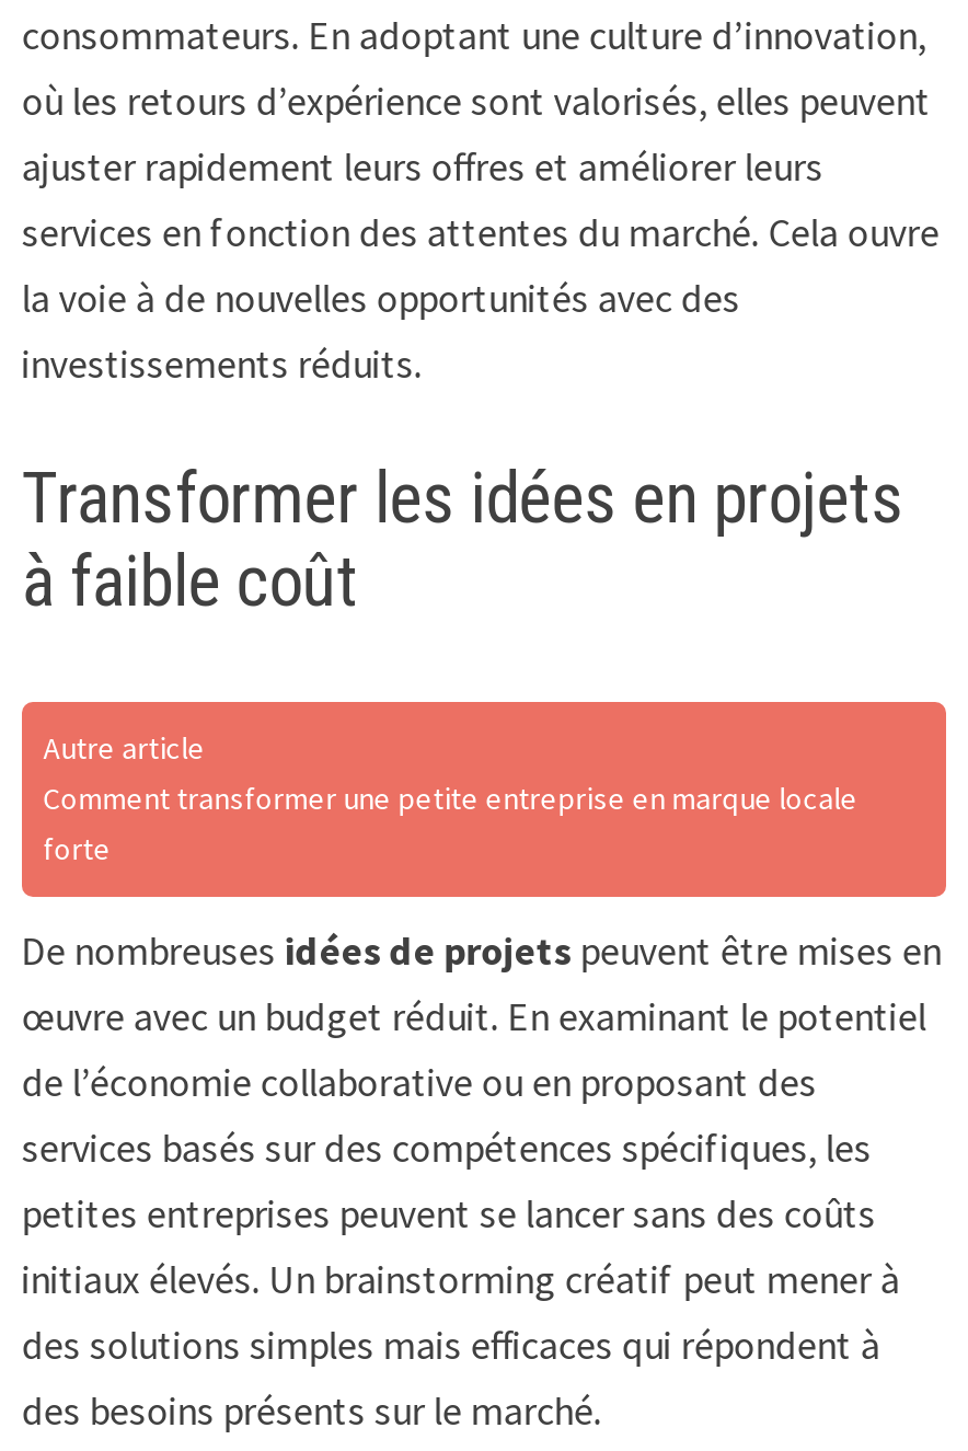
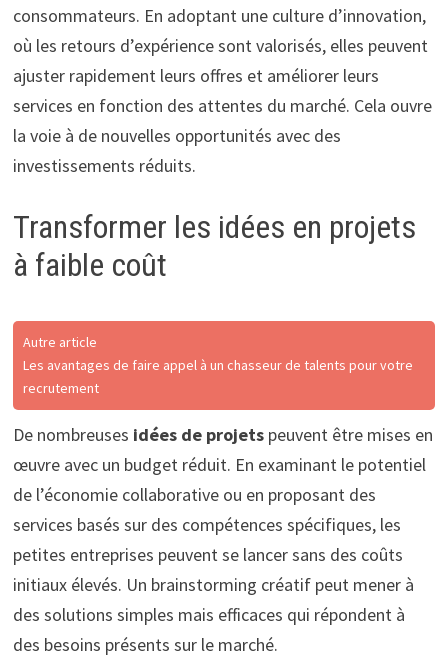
[43,779,858,869] Comment transformer une petite entreprise en marque locale | forte -> [23,356,413,397] Les avantages de faire appel à un chasseur de talents pour votre | recrutement

